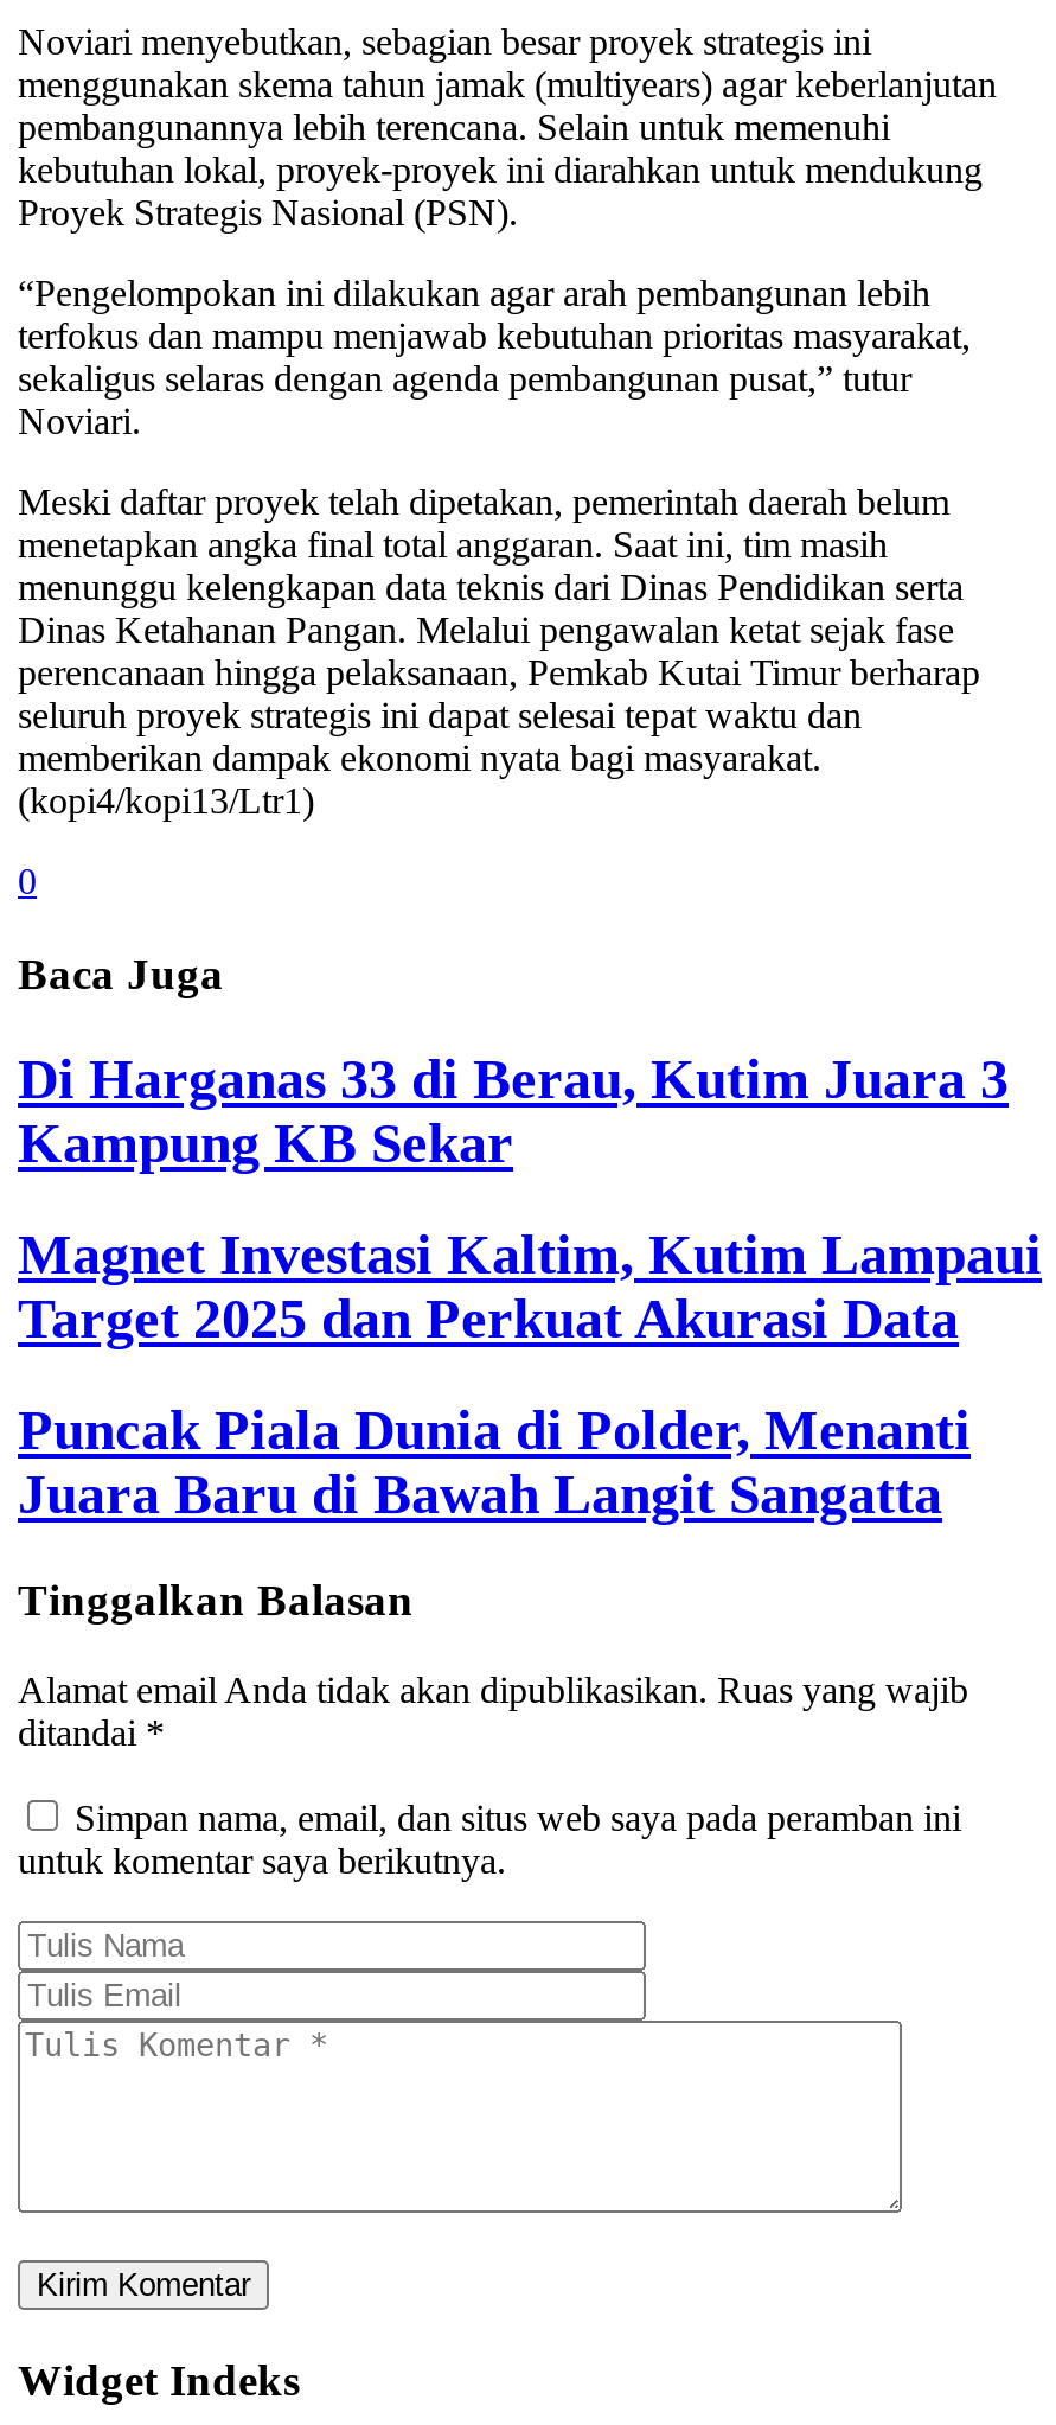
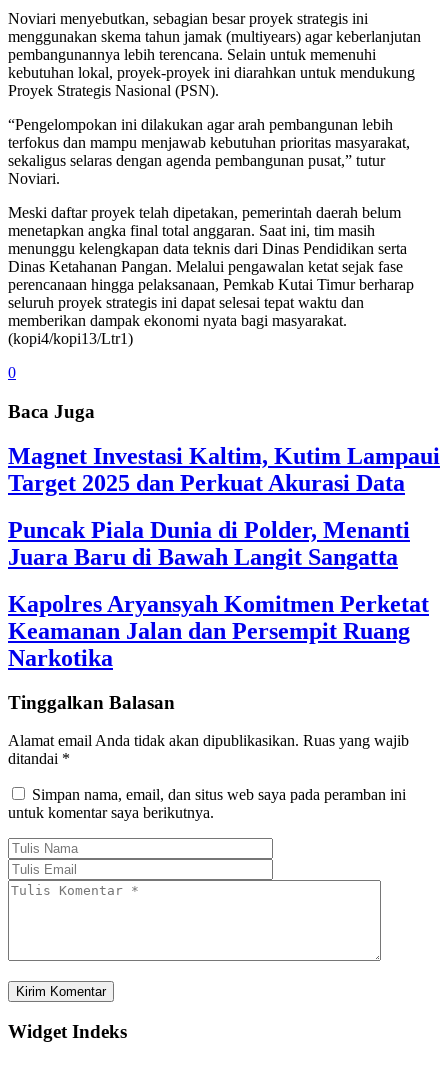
[18,1048,1009,1173] Di Harganas 33 di Berau, Kutim Juara 3 | Kampung KB Sekar -> none
moved [18,1223,1042,1524] -> [8,443,440,570]: Magnet Investasi Kaltim, Kutim Lampaui | Target 2025 dan Perkuat Akurasi Data | Puncak Piala Dunia di Polder, Menanti | Juara Baru di Bawah Langit Sangatta
none -> [8,591,429,671] Kapolres Aryansyah Komitmen Perketat | Keamanan Jalan dan Persempit Ruang | Narkotika

